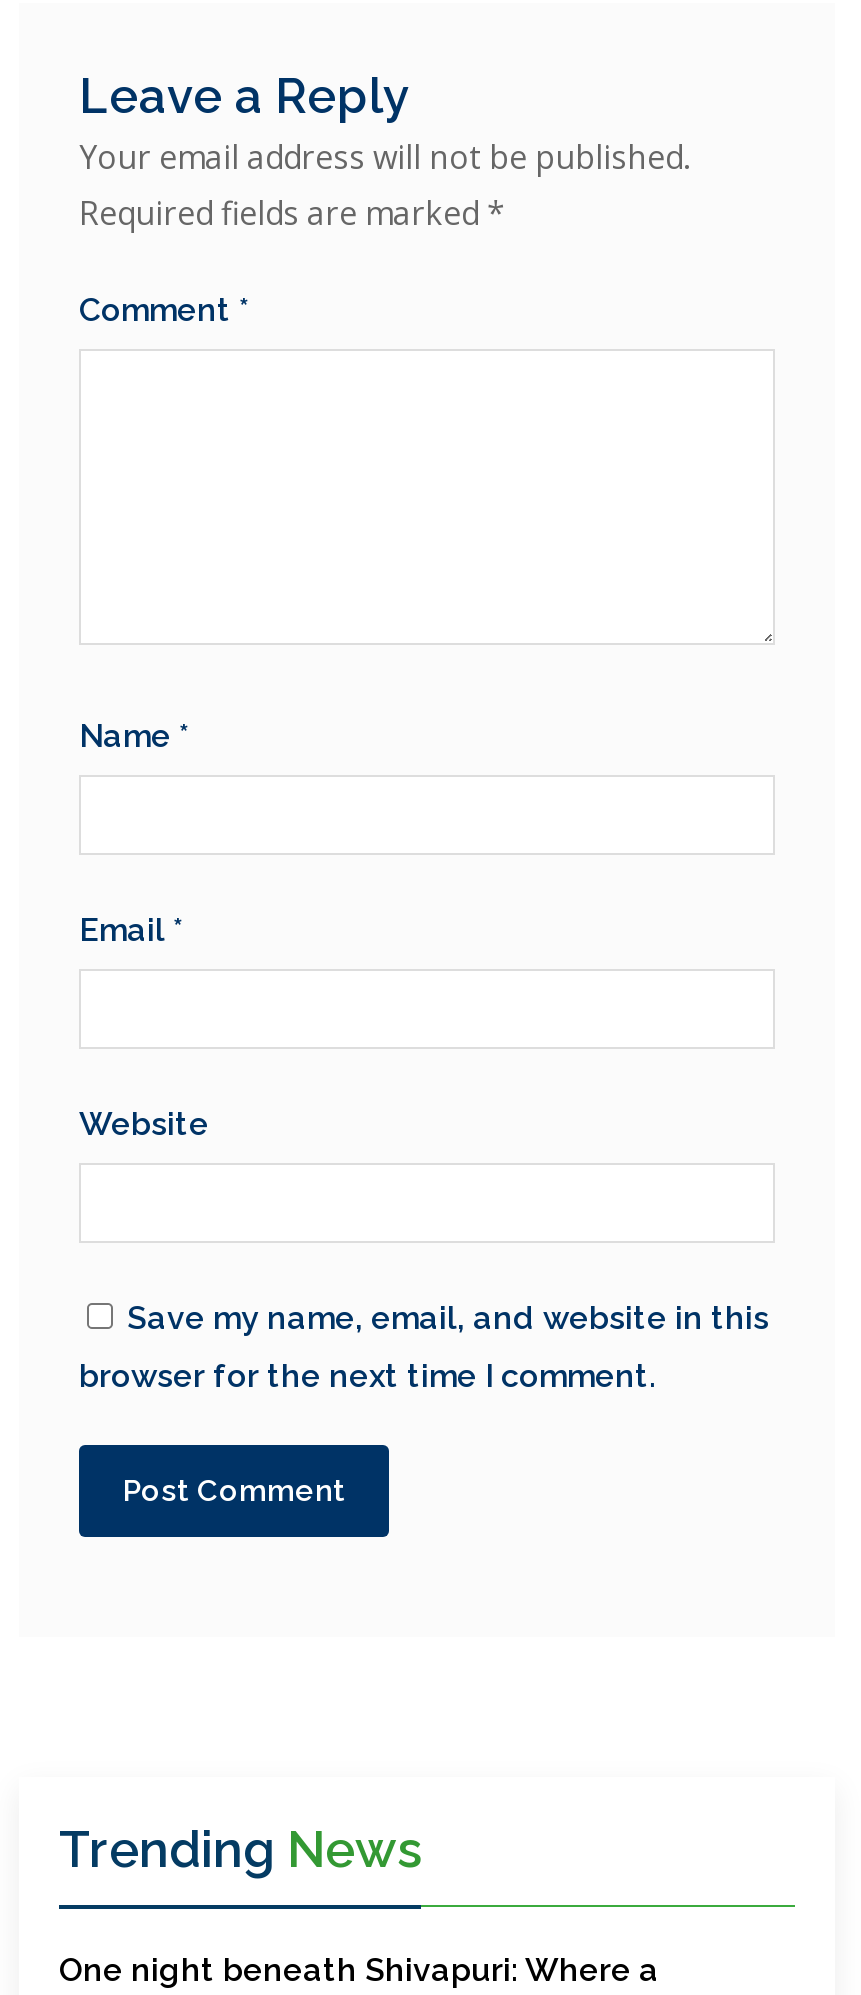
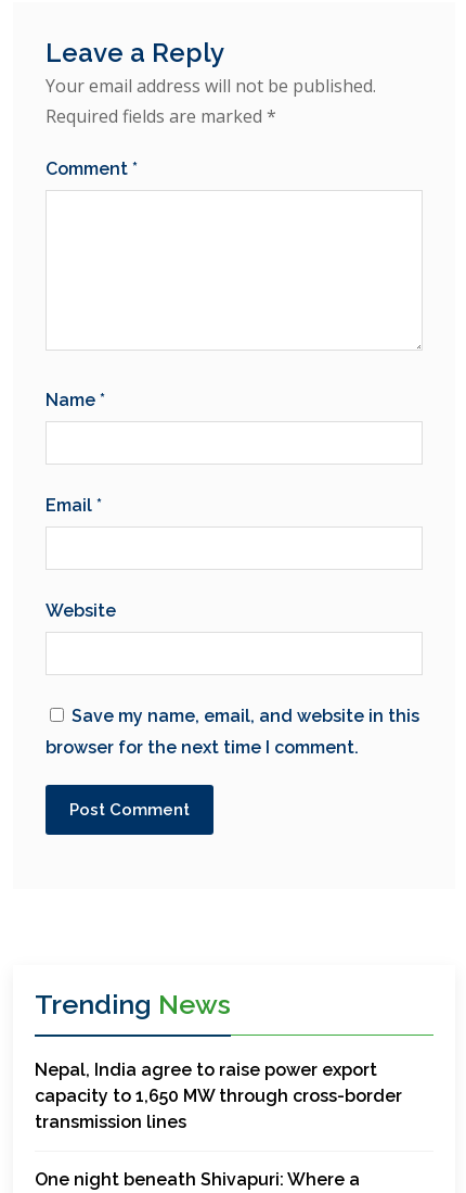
none -> [35,1060,402,1132] Nepal, India agree to raise power export | capacity to 1,650 MW through cross-border | transmission lines

